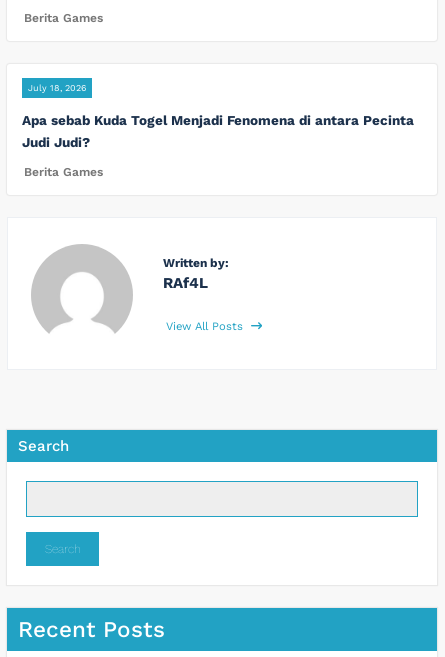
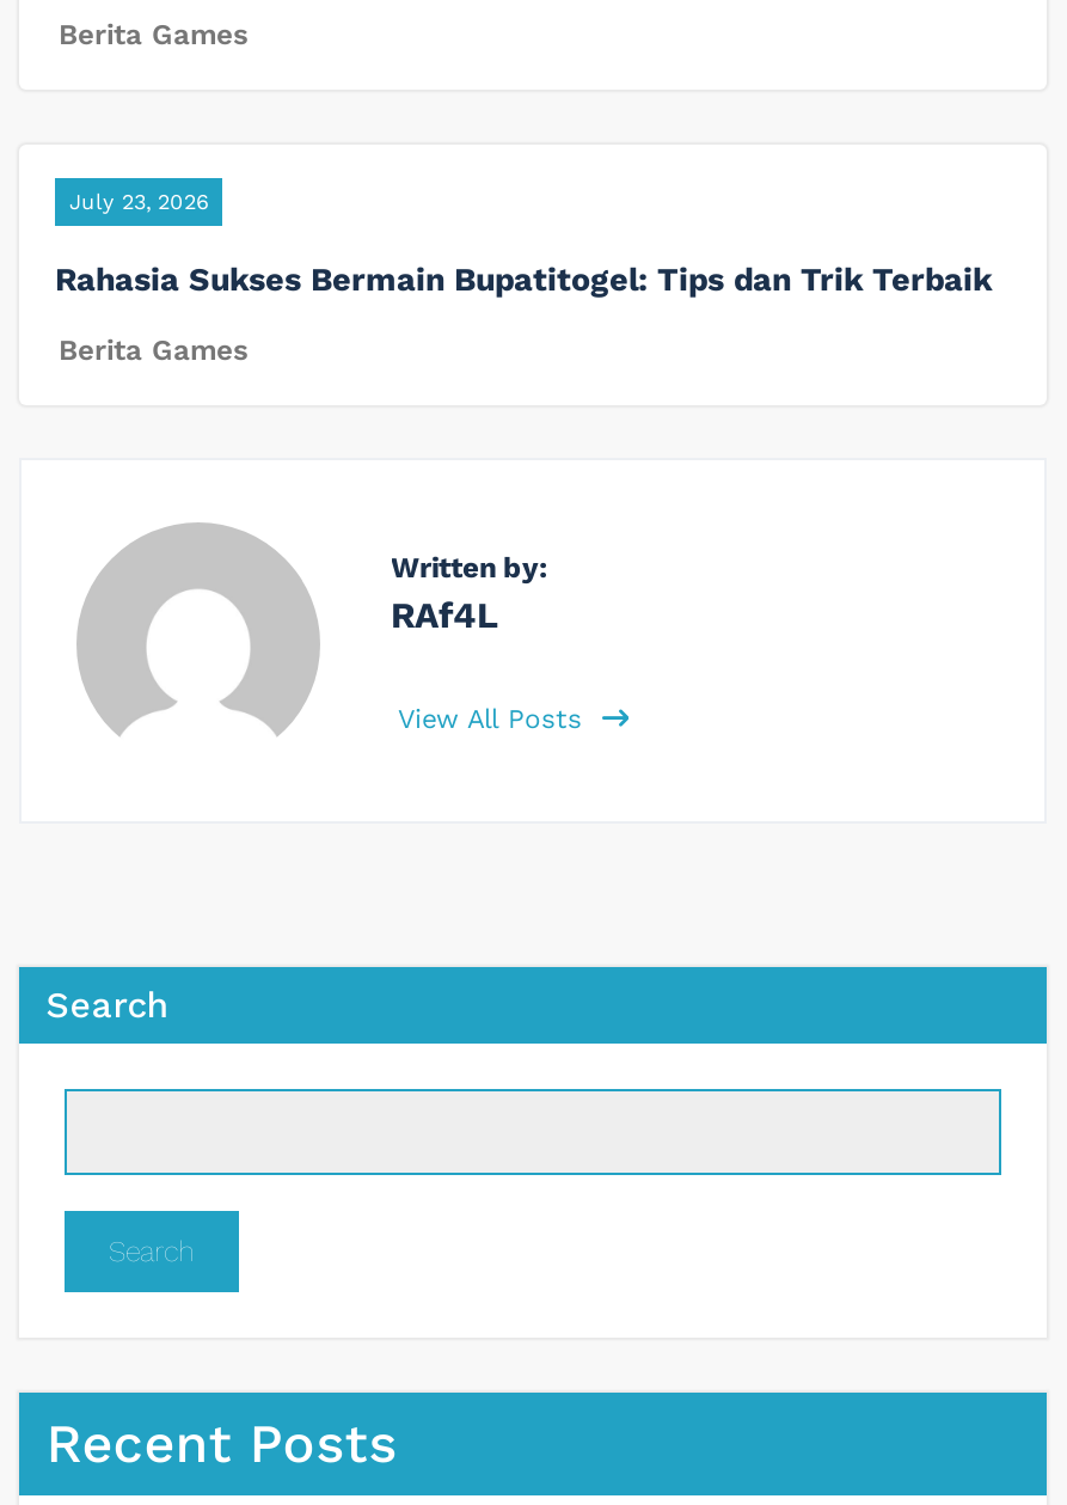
[28,83,86,93] July 18, 2026 -> [69,189,208,213] July 23, 2026
[22,112,414,150] Apa sebab Kuda Togel Menjadi Fenomena di antara Pecinta | Judi Judi? -> [55,259,992,297] Rahasia Sukses Bermain Bupatitogel: Tips dan Trik Terbaik

